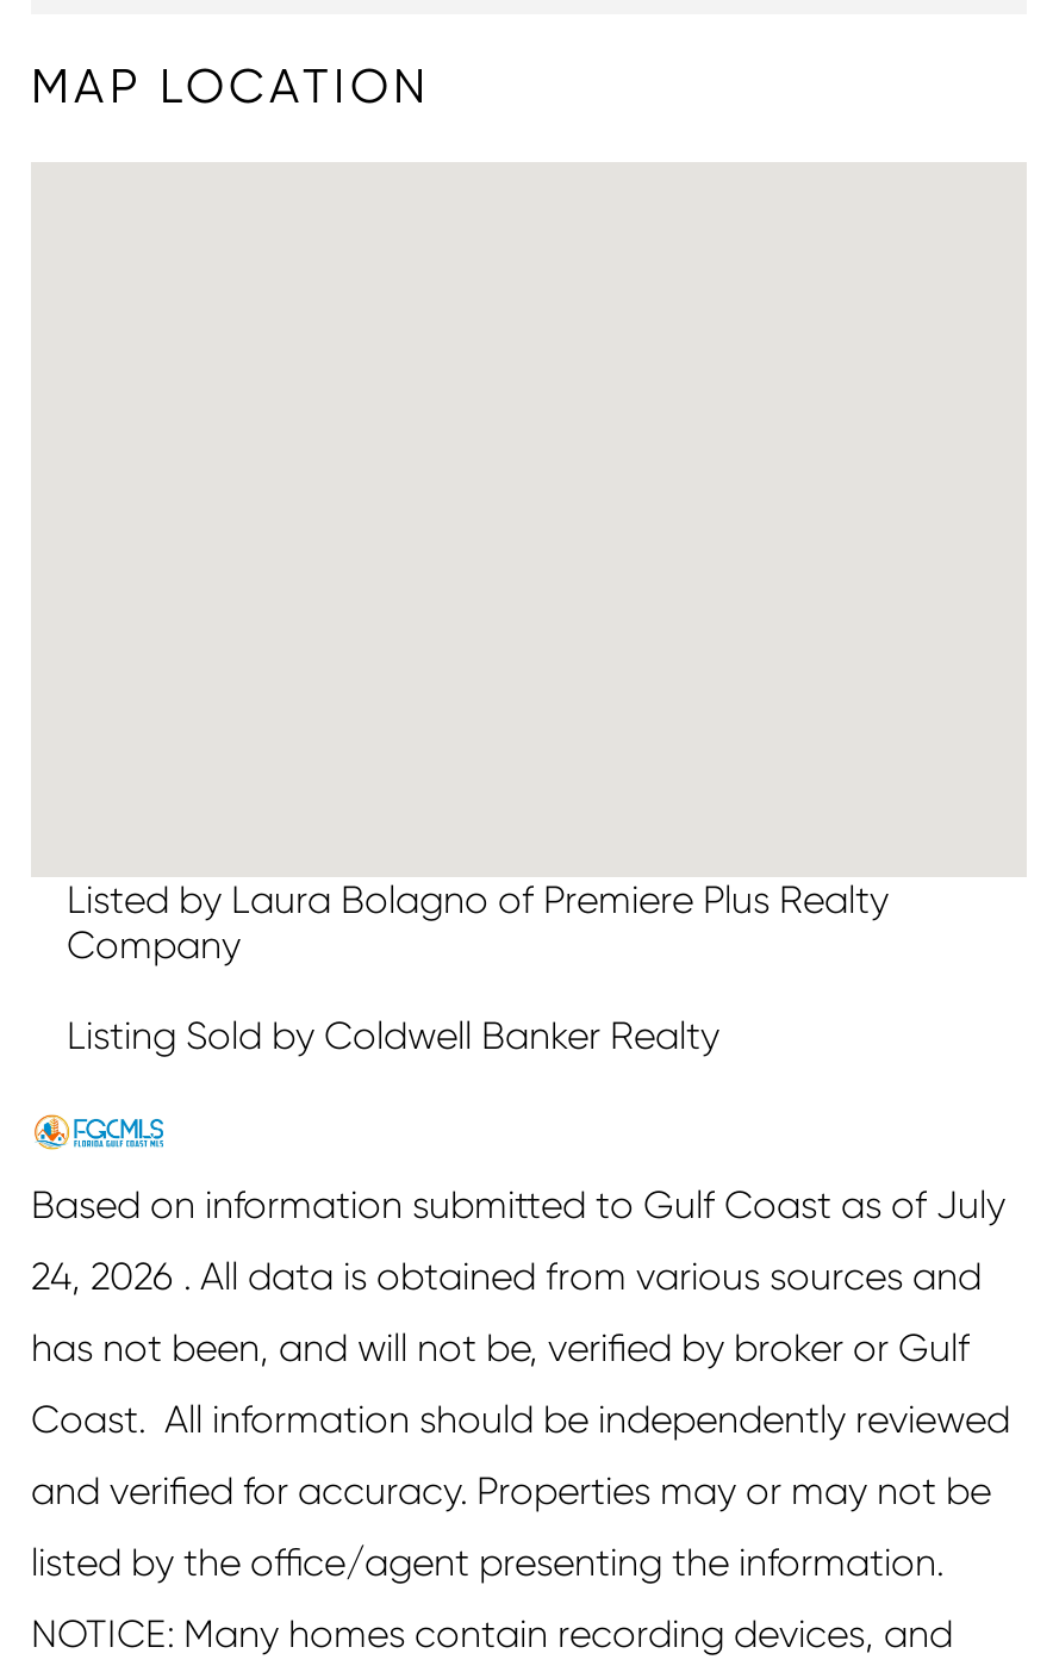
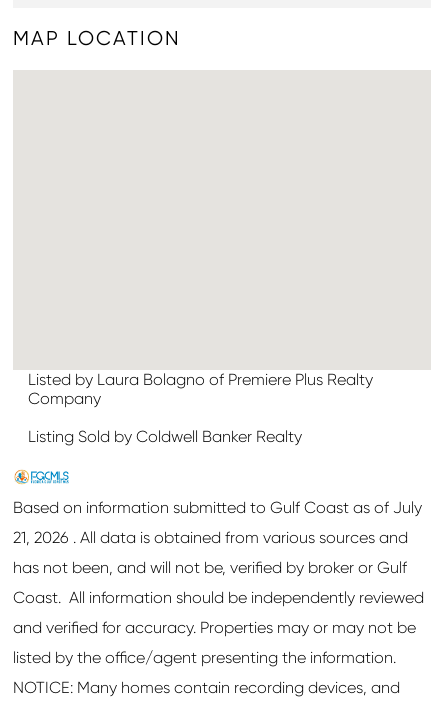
[31,1253,982,1298] 24, 2026 . All data is obtained from various sources and -> [13,528,408,547] 21, 2026 . All data is obtained from various sources and

